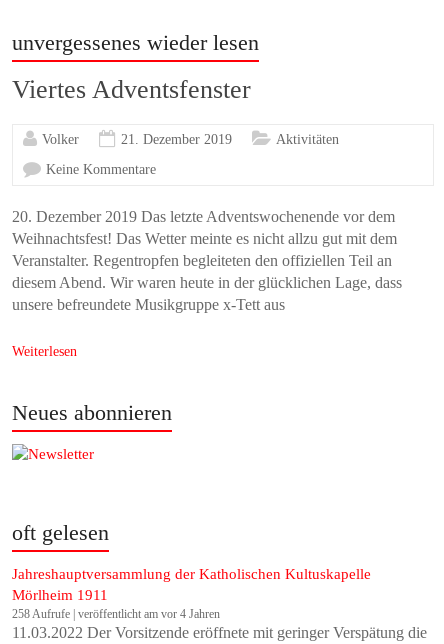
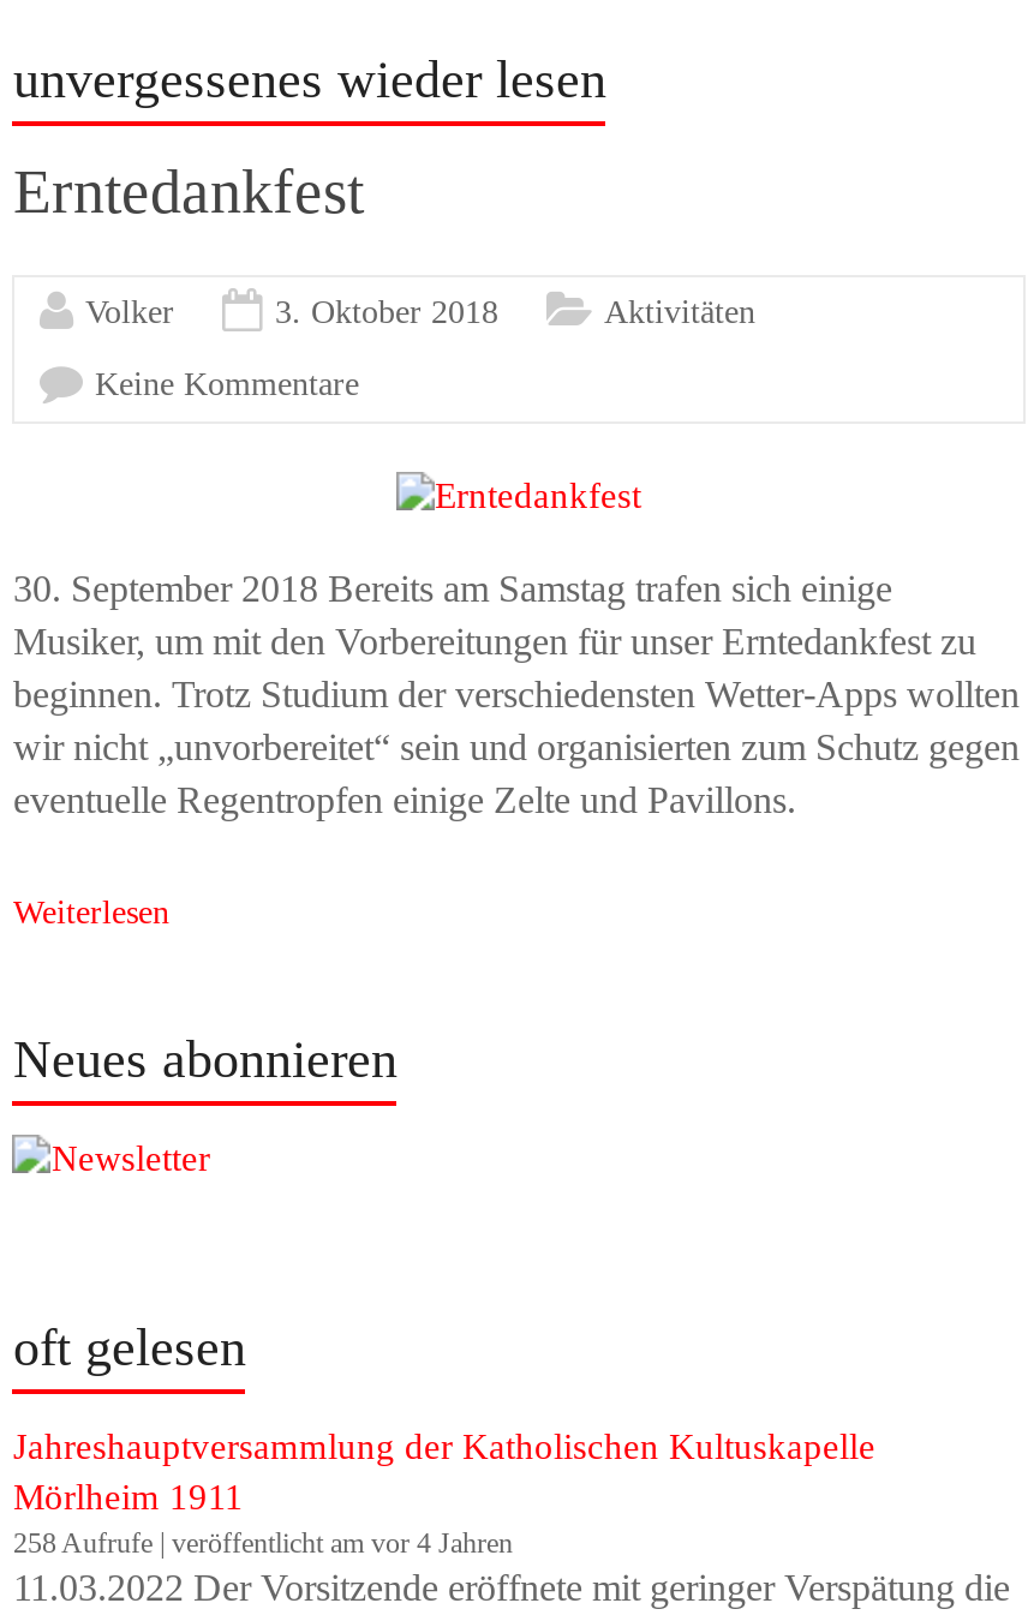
[12,75,251,104] Viertes Adventsfenster -> [13,156,364,226] Erntedankfest
[121,132,232,147] 21. Dezember 2019 -> [275,293,498,329] 3. Oktober 2018
[12,208,402,313] 20. Dezember 2019 Das letzte Adventswochenende vor dem | Weihnachtsfest! Das Wetter meinte es nicht allzu gut mit dem | Veranstalter. Regentropfen begleiteten den offiziellen Teil an | diesem Abend. Wir waren heute in der glücklichen Lage, dass | unsere befreundete Musikgruppe x-Tett aus -> [13,567,1019,819] 30. September 2018 Bereits am Samstag trafen sich einige | Musiker, um mit den Vorbereitungen für unser Erntedankfest zu | beginnen. Trotz Studium der verschiedensten Wetter-Apps wollten | wir nicht „unvorbereitet“ sein und organisierten zum Schutz gegen | eventuelle Regentropfen einige Zelte und Pavillons.

